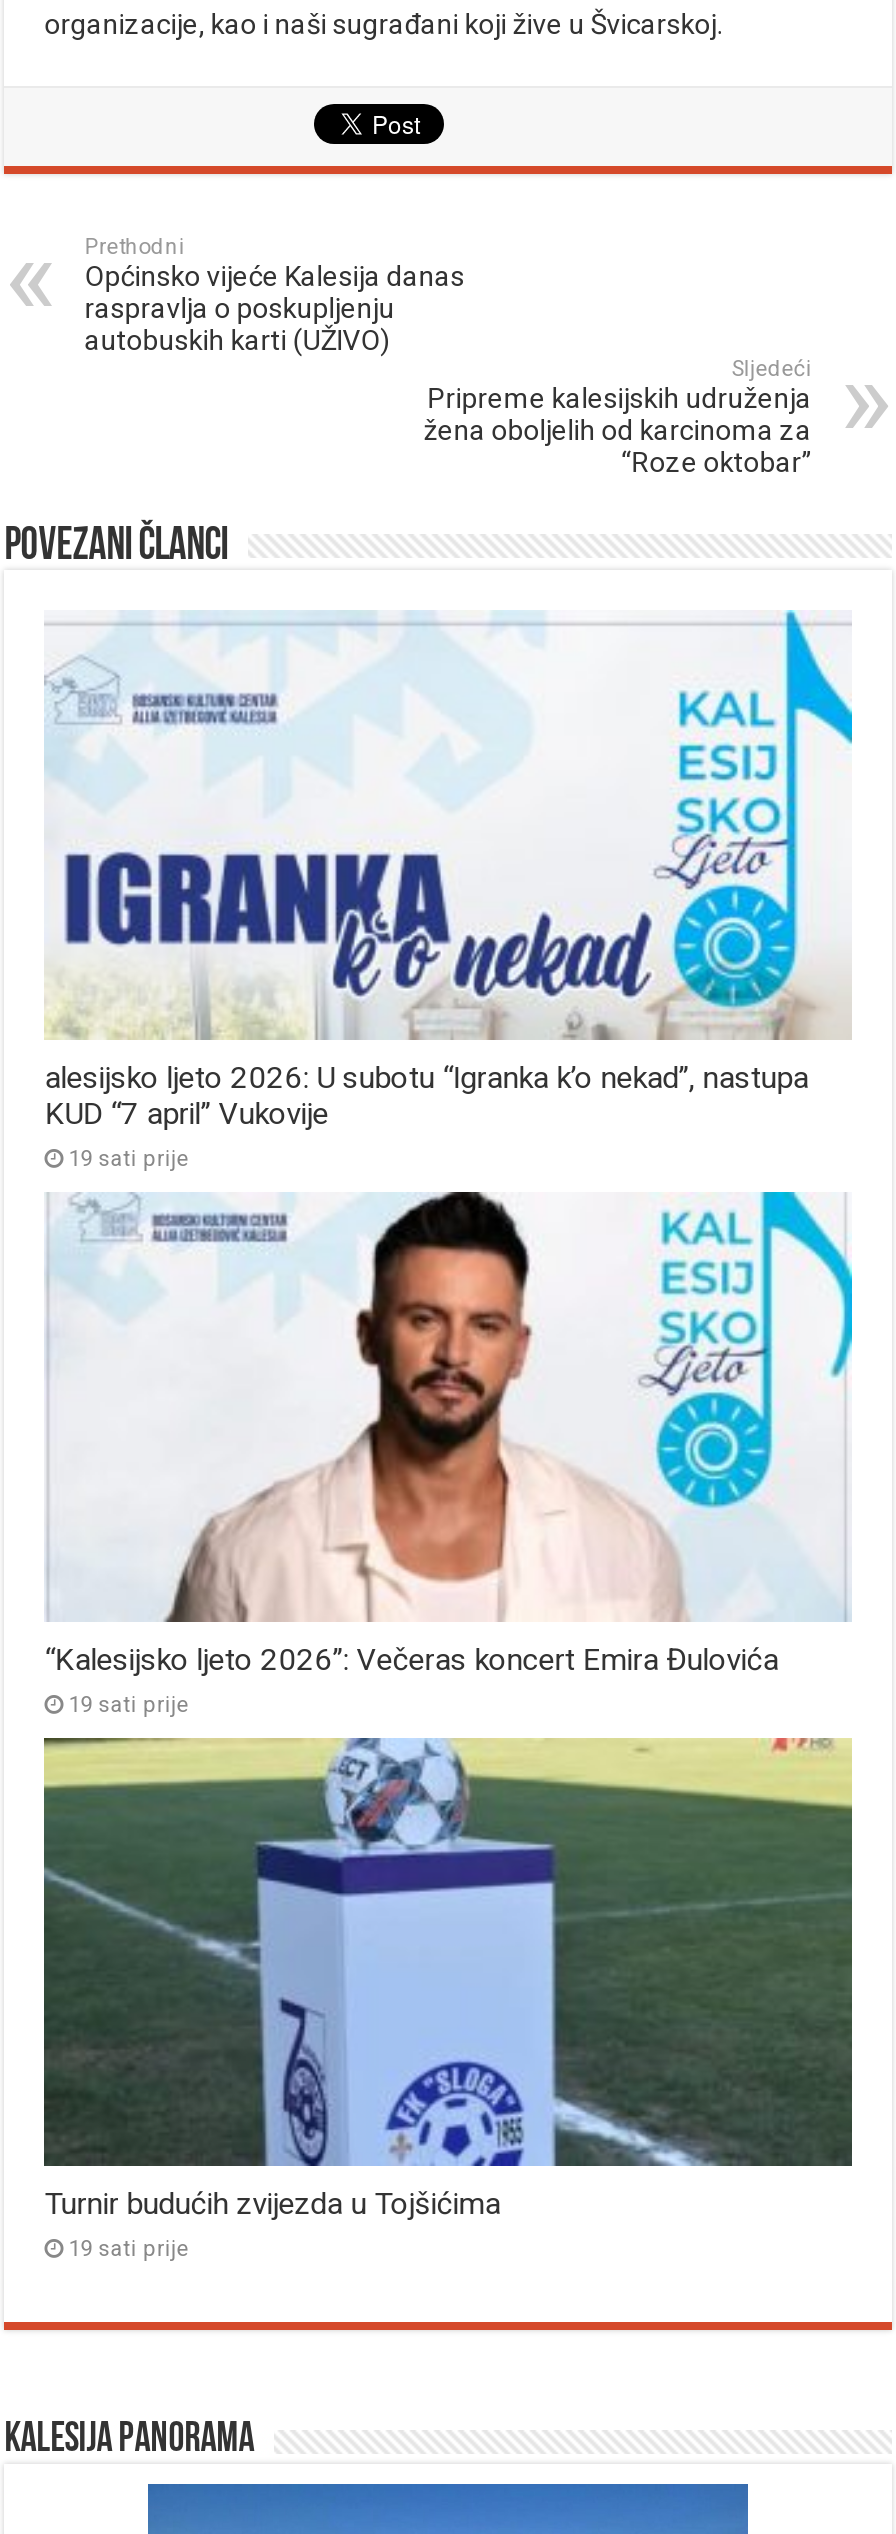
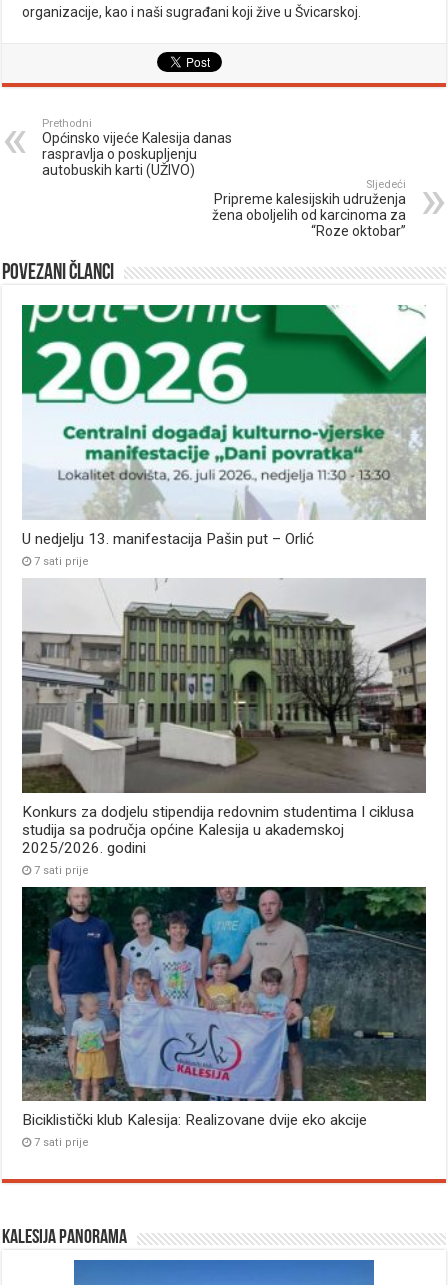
[44,610,854,1171] [image] | alesijsko ljeto 2026: U subotu “Igranka k’o nekad”, nastupa | KUD “7 april” Vukovije | 19 sati prije -> [21,304,427,568] [image] | U nedjelju 13. manifestacija Pašin put – Orlić | 7 sati prije
[44,1158,854,1554] [image] -> [21,578,427,795] [image]
[44,1641,778,1717] “Kalesijsko ljeto 2026”: Večeras koncert Emira Đulovića | 19 sati prije -> [22,802,414,876] Konkurs za dodjelu stipendija redovnim studentima I ciklusa | studija sa područja općine Kalesija u akademskoj | 2025/2026. godini | 7 sati prije
[42,1736,852,2263] [image] | Turnir budućih zvijezda u Tojšićima | 19 sati prije -> [22,886,427,1149] [image] | Biciklistički klub Kalesija: Realizovane dvije eko akcije | 7 sati prije

